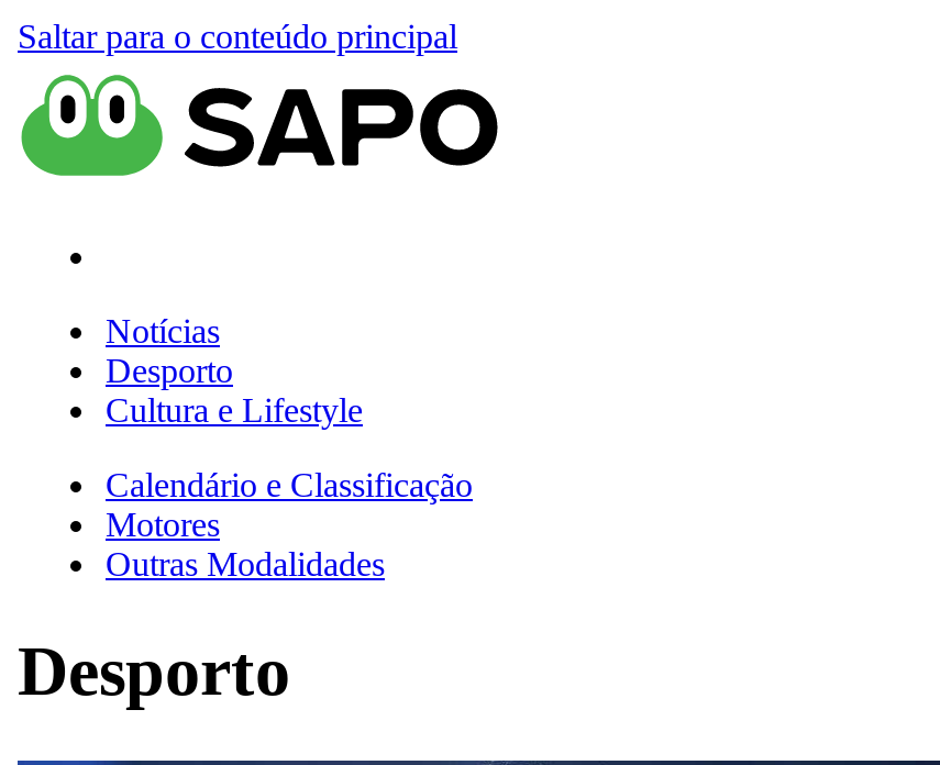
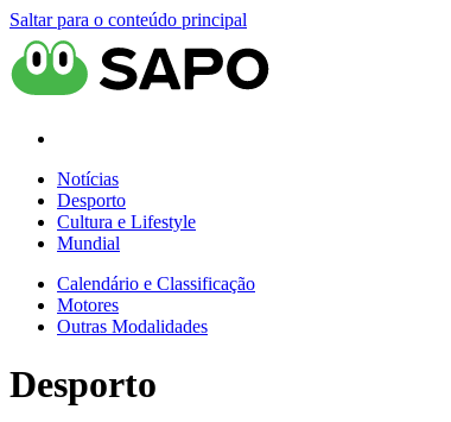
none -> [57,233,120,253] Mundial

